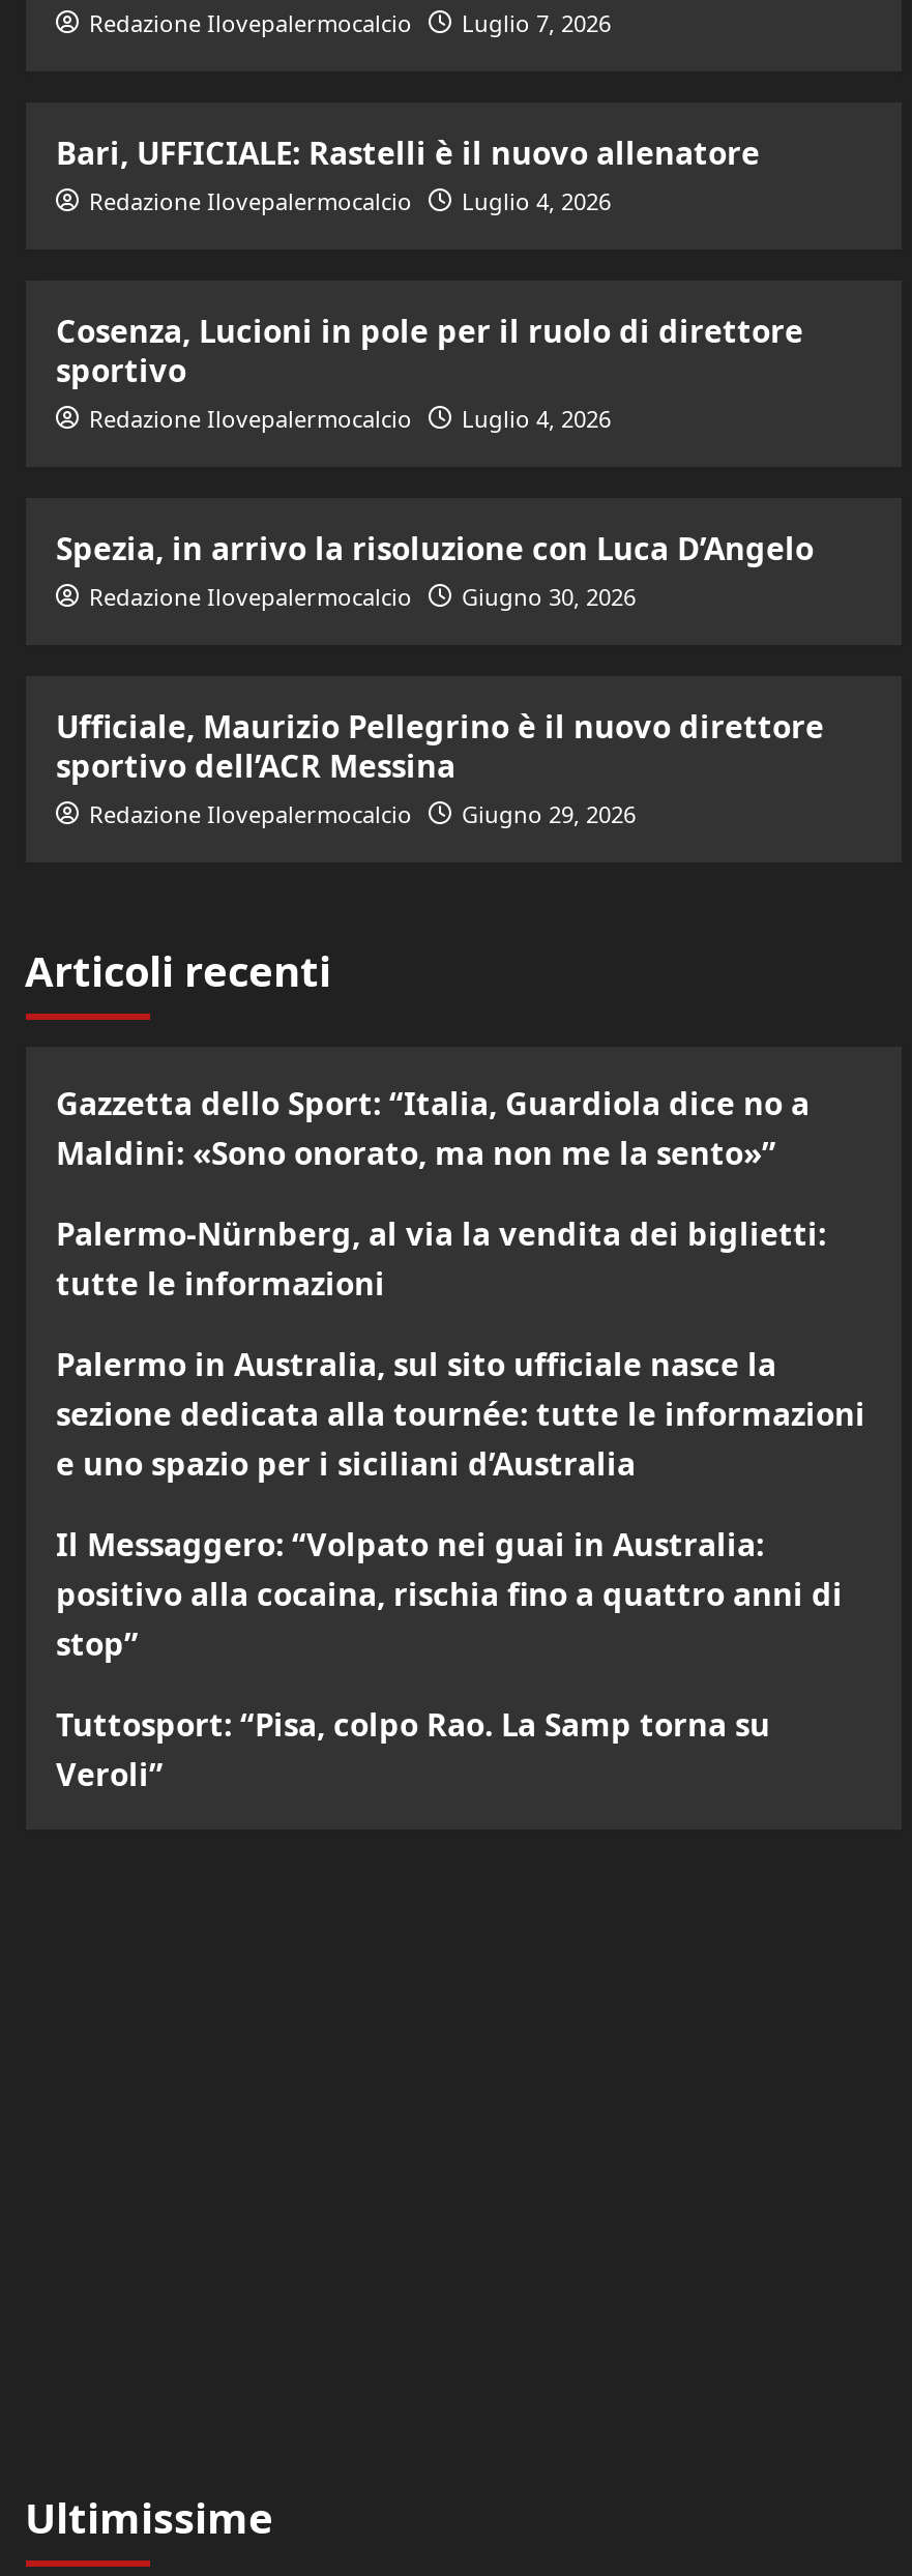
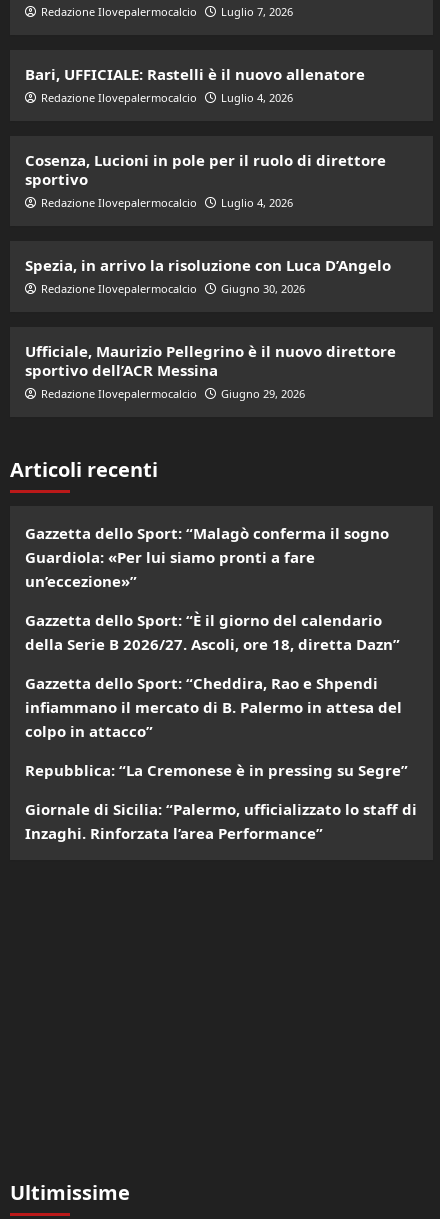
[56,1083,810,1174] Gazzetta dello Sport: “Italia, Guardiola dice no a | Maldini: «Sono onorato, ma non me la sento»” -> [24,523,388,591] Gazzetta dello Sport: “Malagò conferma il sogno | Guardiola: «Per lui siamo pronti a fare | un’eccezione»”
[56,1213,826,1305] Palermo-Nürnberg, al via la vendita dei biglietti: | tutte le informazioni -> [24,610,399,654] Gazzetta dello Sport: “È il giorno del calendario | della Serie B 2026/27. Ascoli, ore 18, diretta Dazn”
[56,1344,865,1485] Palermo in Australia, sul sito ufficiale nasce la | sezione dedicata alla tournée: tutte le informazioni | e uno spazio per i siciliani d’Australia -> [24,673,401,741] Gazzetta dello Sport: “Cheddira, Rao e Shpendi | infiammano il mercato di B. Palermo in attesa del | colpo in attacco”
[56,1524,843,1665] Il Messaggero: “Volpato nei guai in Australia: | positivo alla cocaina, rischia fino a quattro anni di | stop” -> [24,760,407,780] Repubblica: “La Cremonese è in pressing su Segre”
[56,1704,770,1795] Tuttosport: “Pisa, colpo Rao. La Samp torna su | Veroli” -> [24,799,416,843] Giornale di Sicilia: “Palermo, ufficializzato lo staff di | Inzaghi. Rinforzata l’area Performance”

